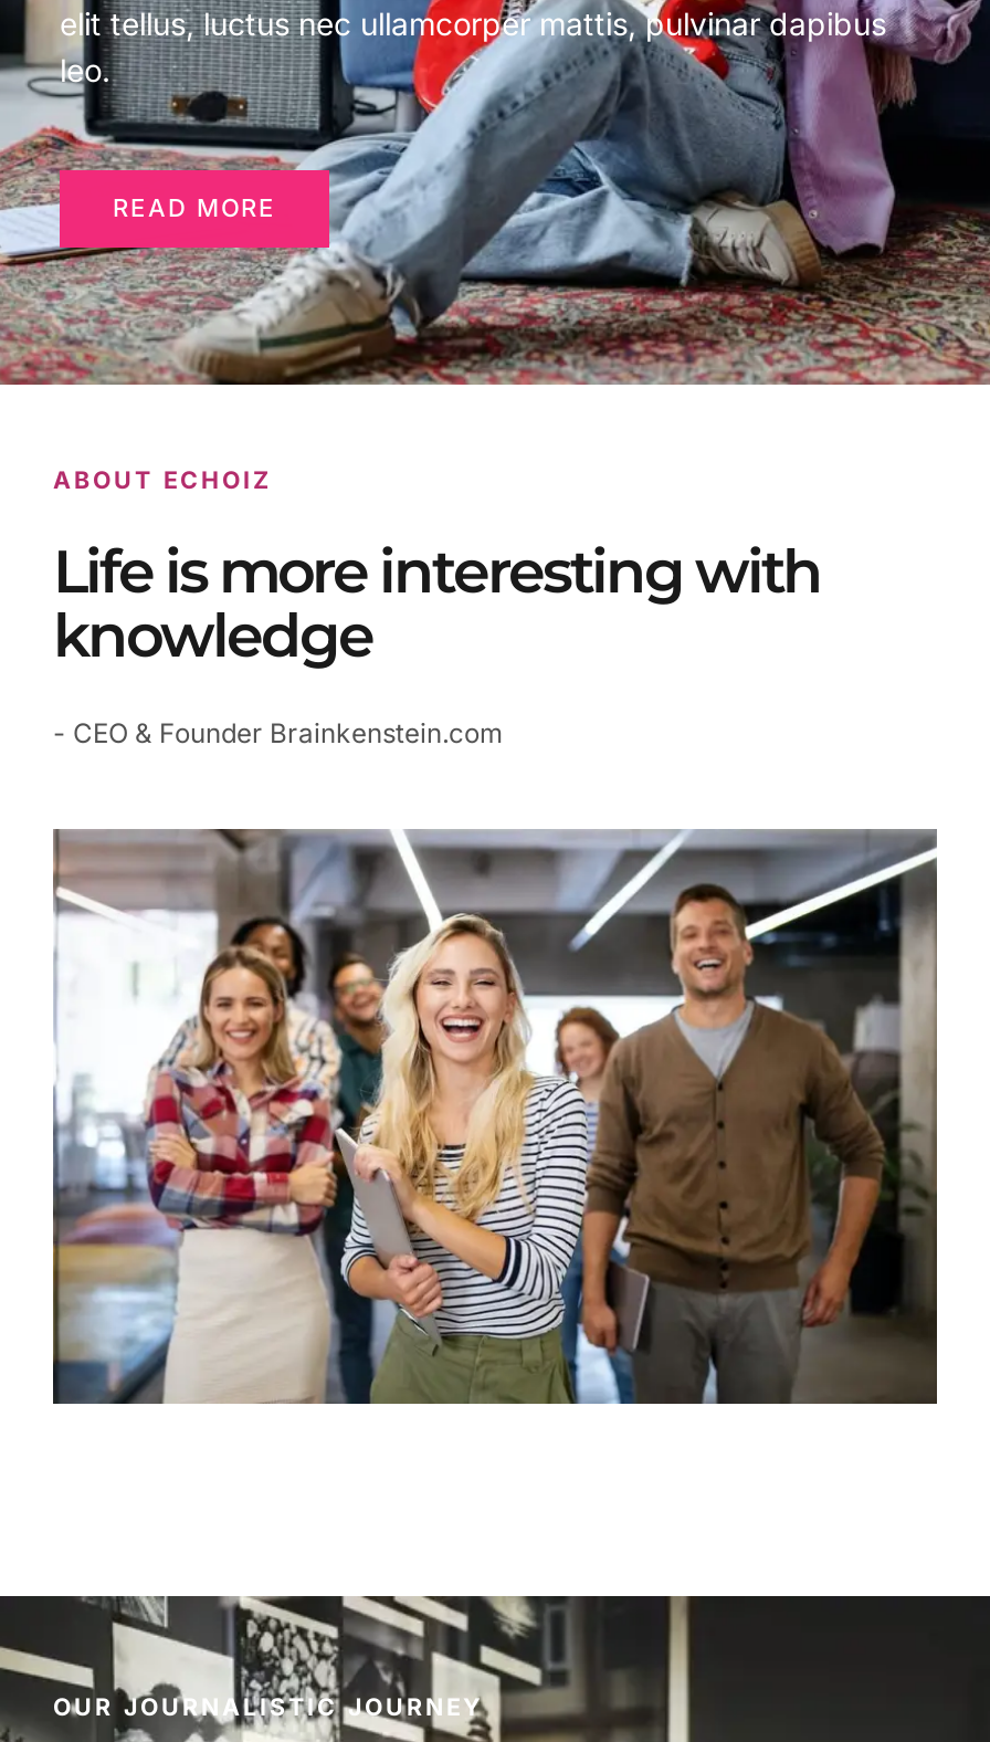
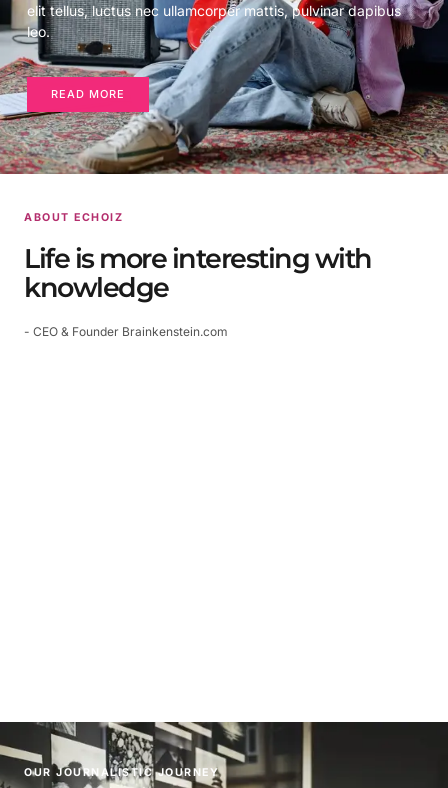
[51,827,939,1406] [image] -> none

